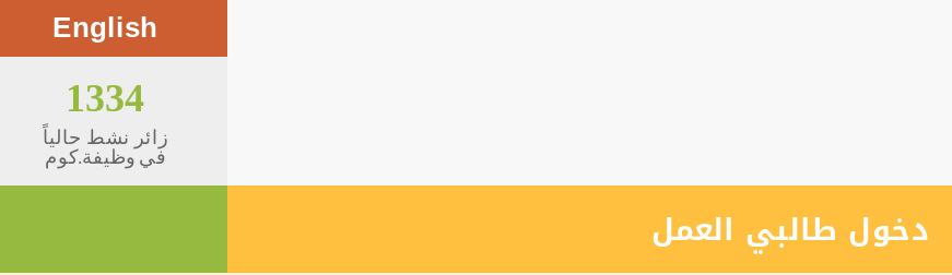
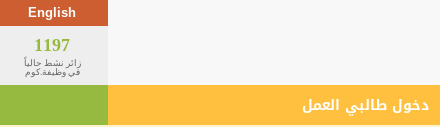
[66,76,144,120] 1334 -> [34,35,70,55] 1197

